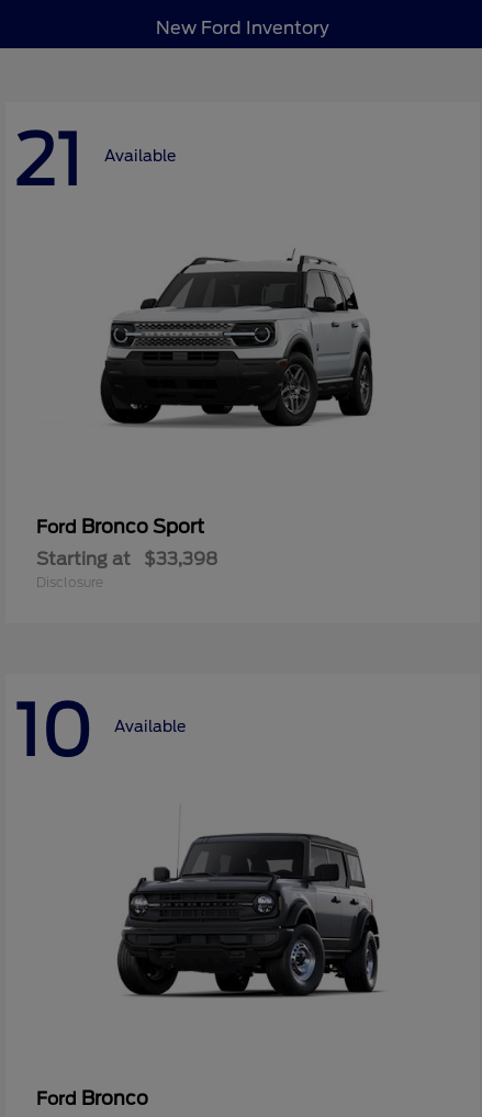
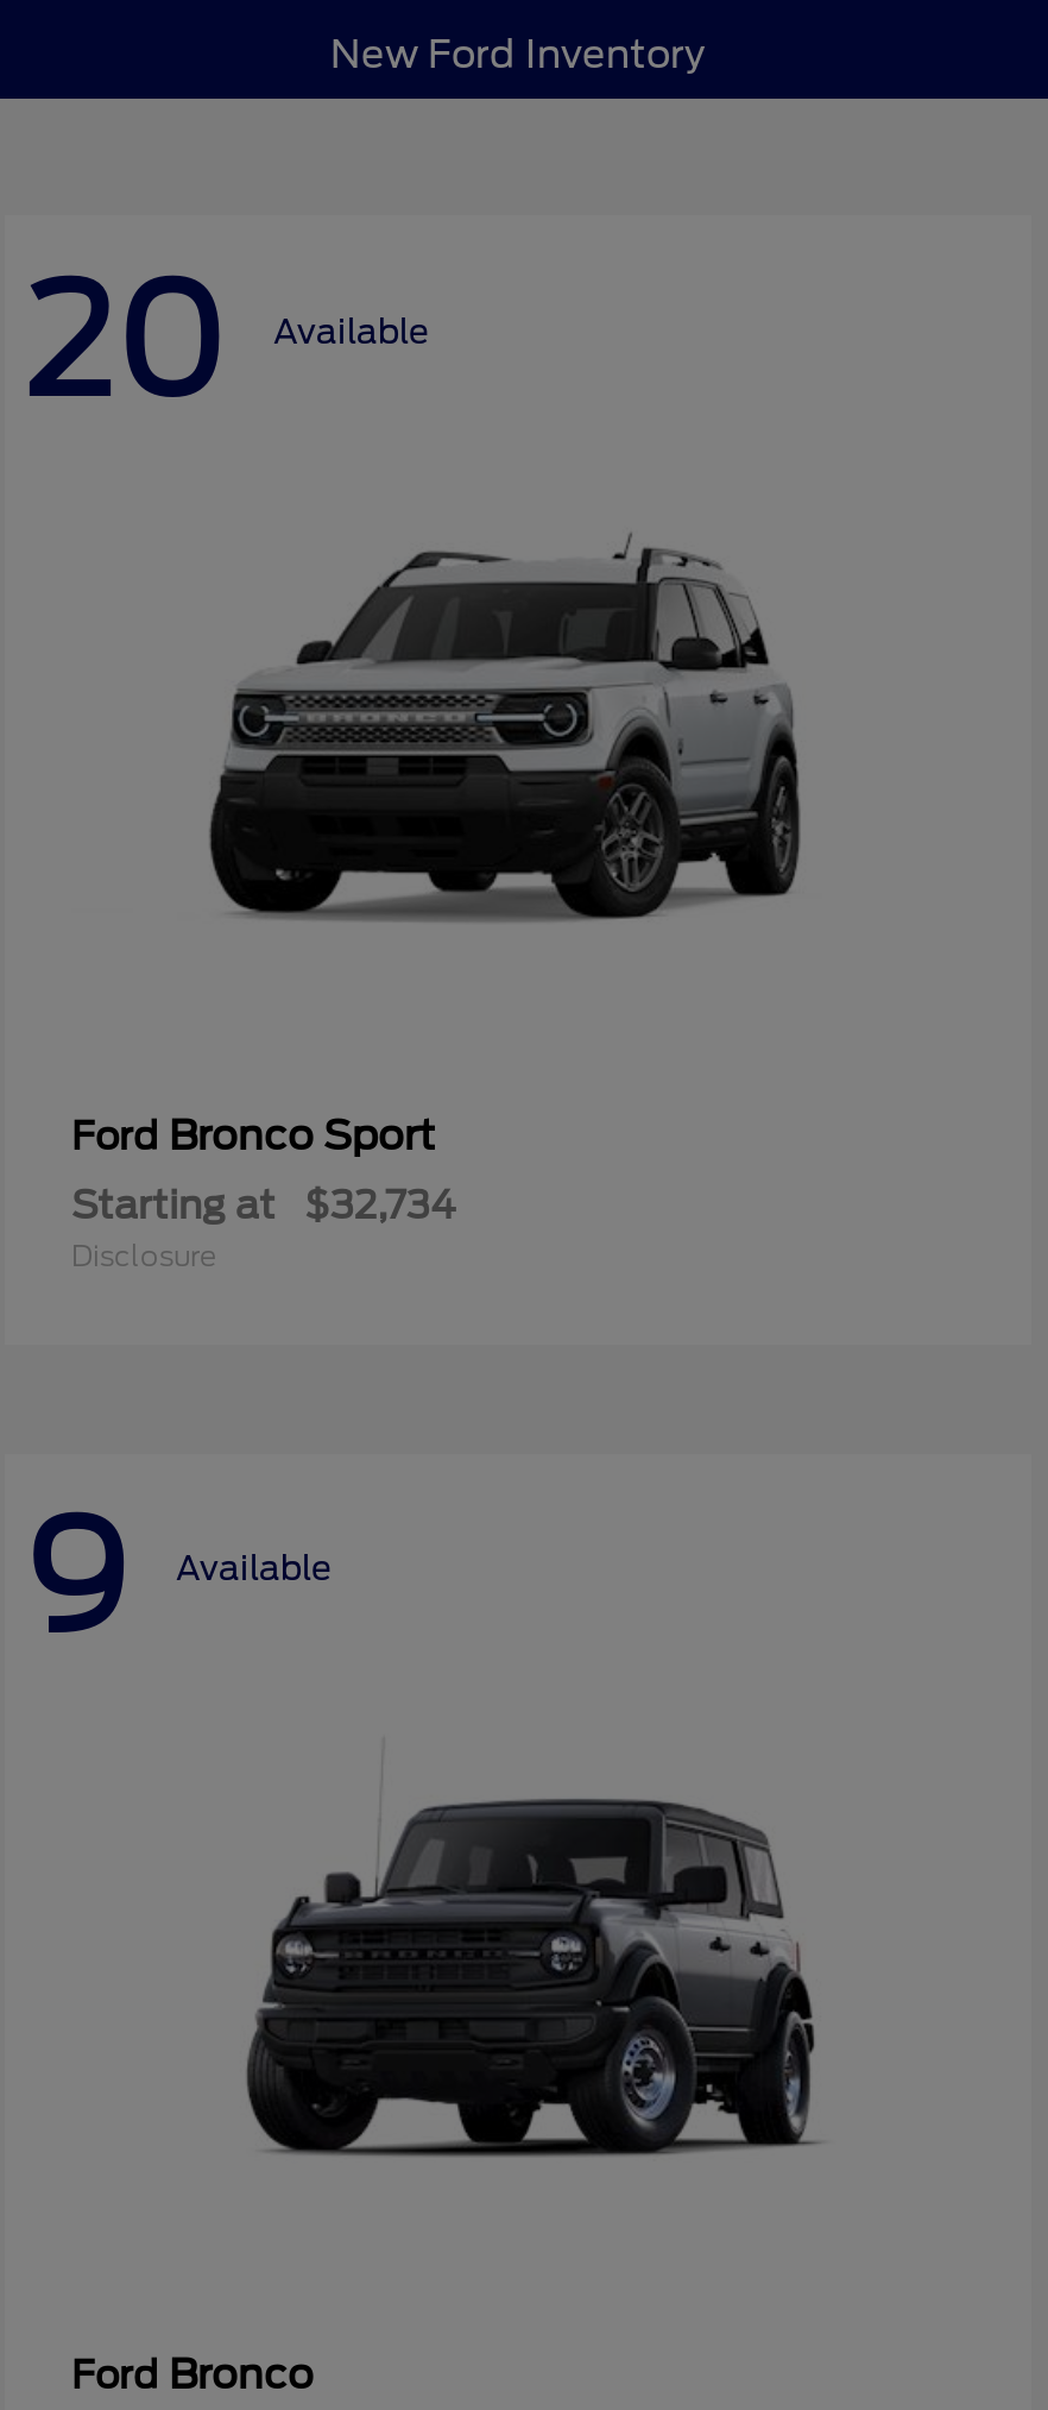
[14,118,176,202] 21 Available -> [24,250,428,431] 20 Available
[36,549,217,569] Starting at $33,398 -> [71,1183,456,1228] Starting at $32,734
[14,690,186,773] 10 Available -> [24,1489,330,1669] 9 Available

